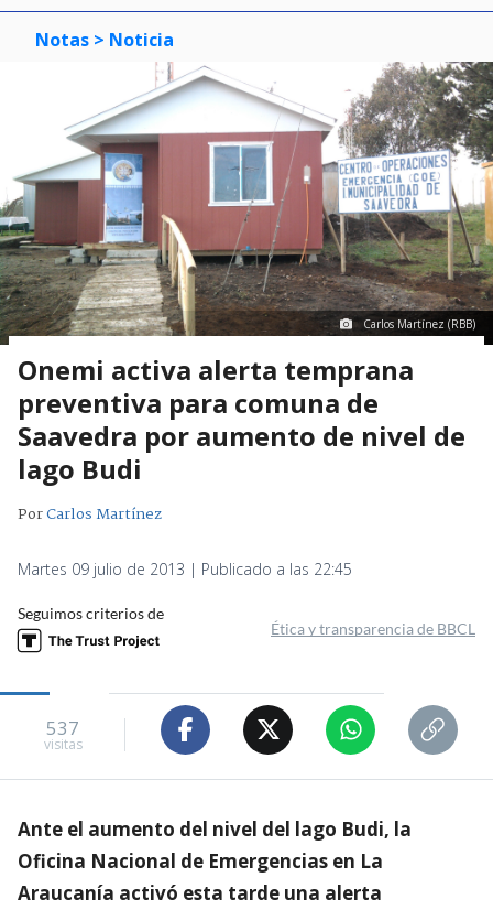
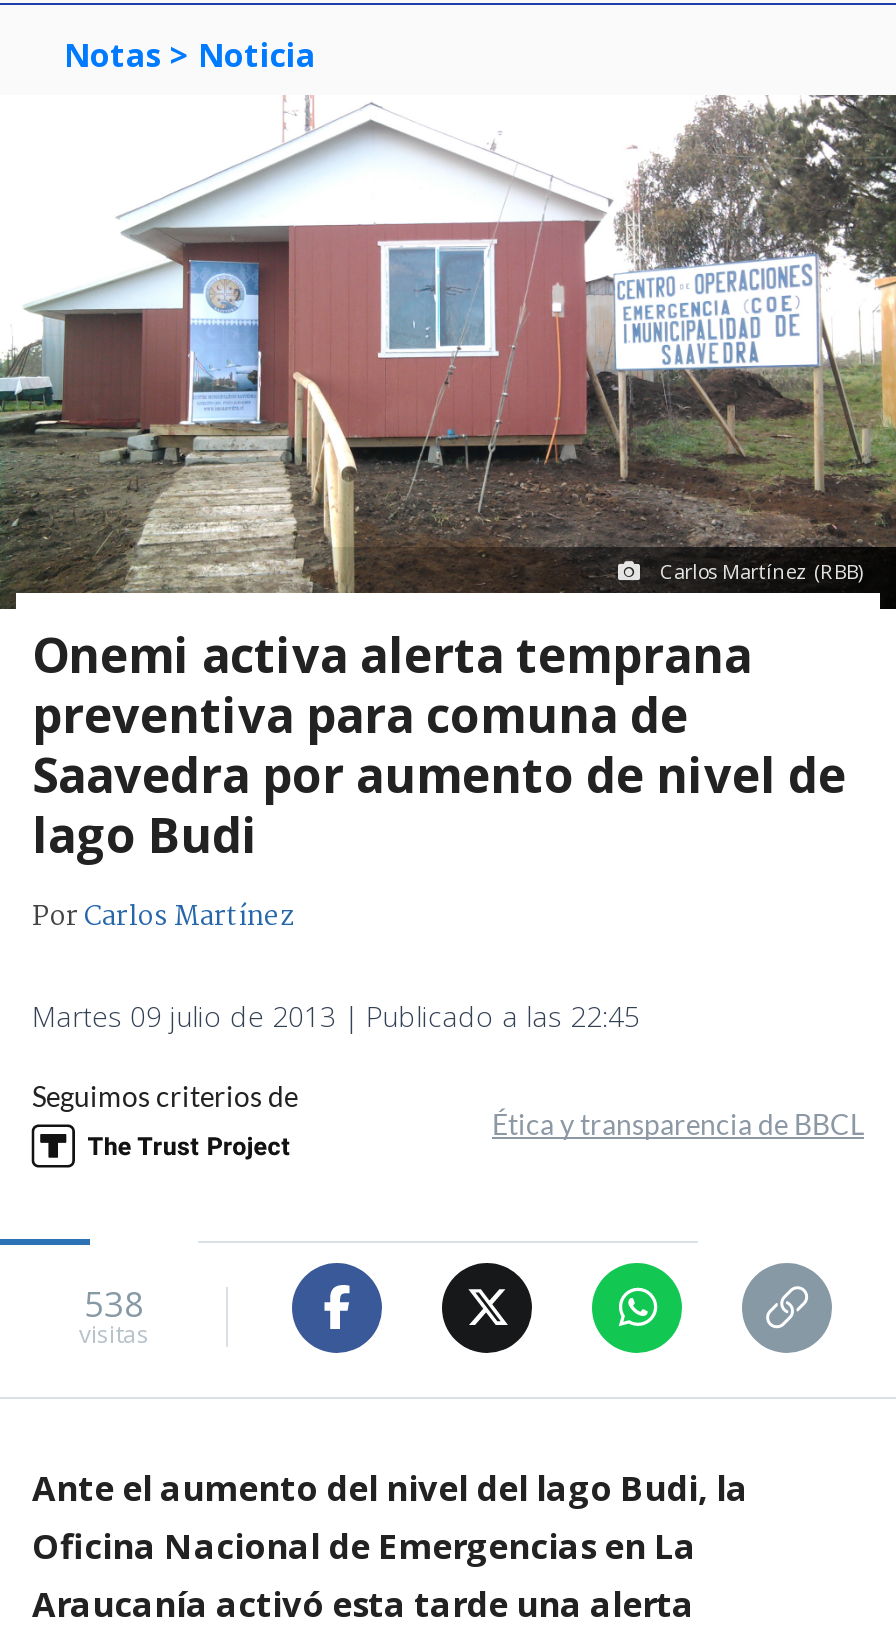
[46,715,79,741] 537 -> [84,1282,144,1328] 538

